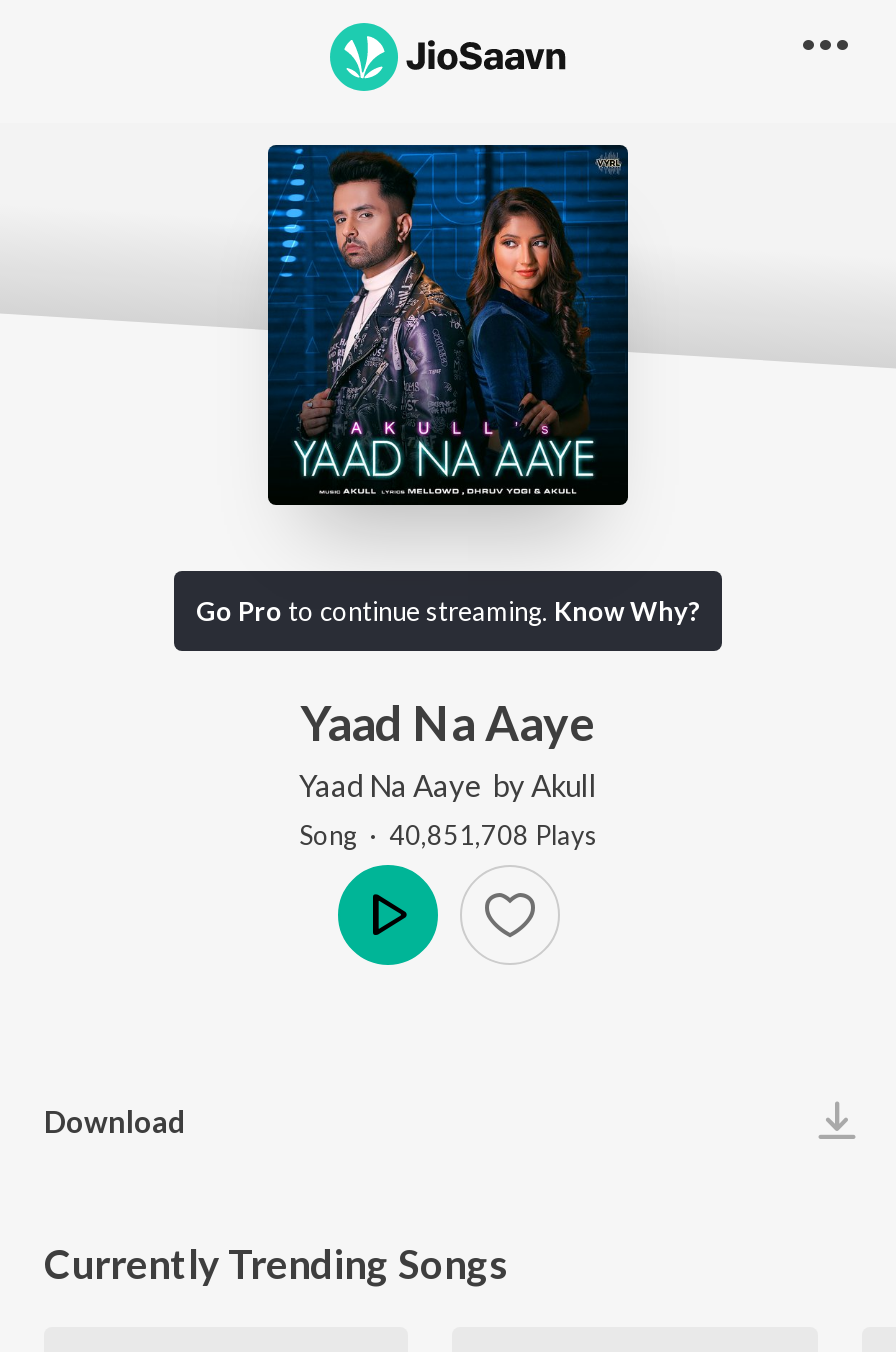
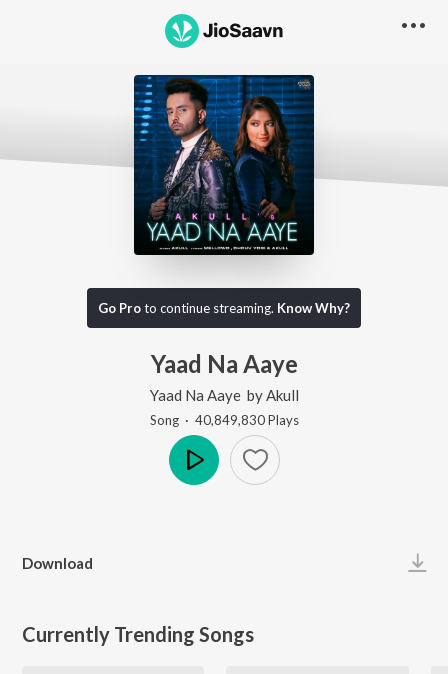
[299,819,597,851] Song · 40,851,708 Plays -> [149,412,298,428] Song · 40,849,830 Plays

